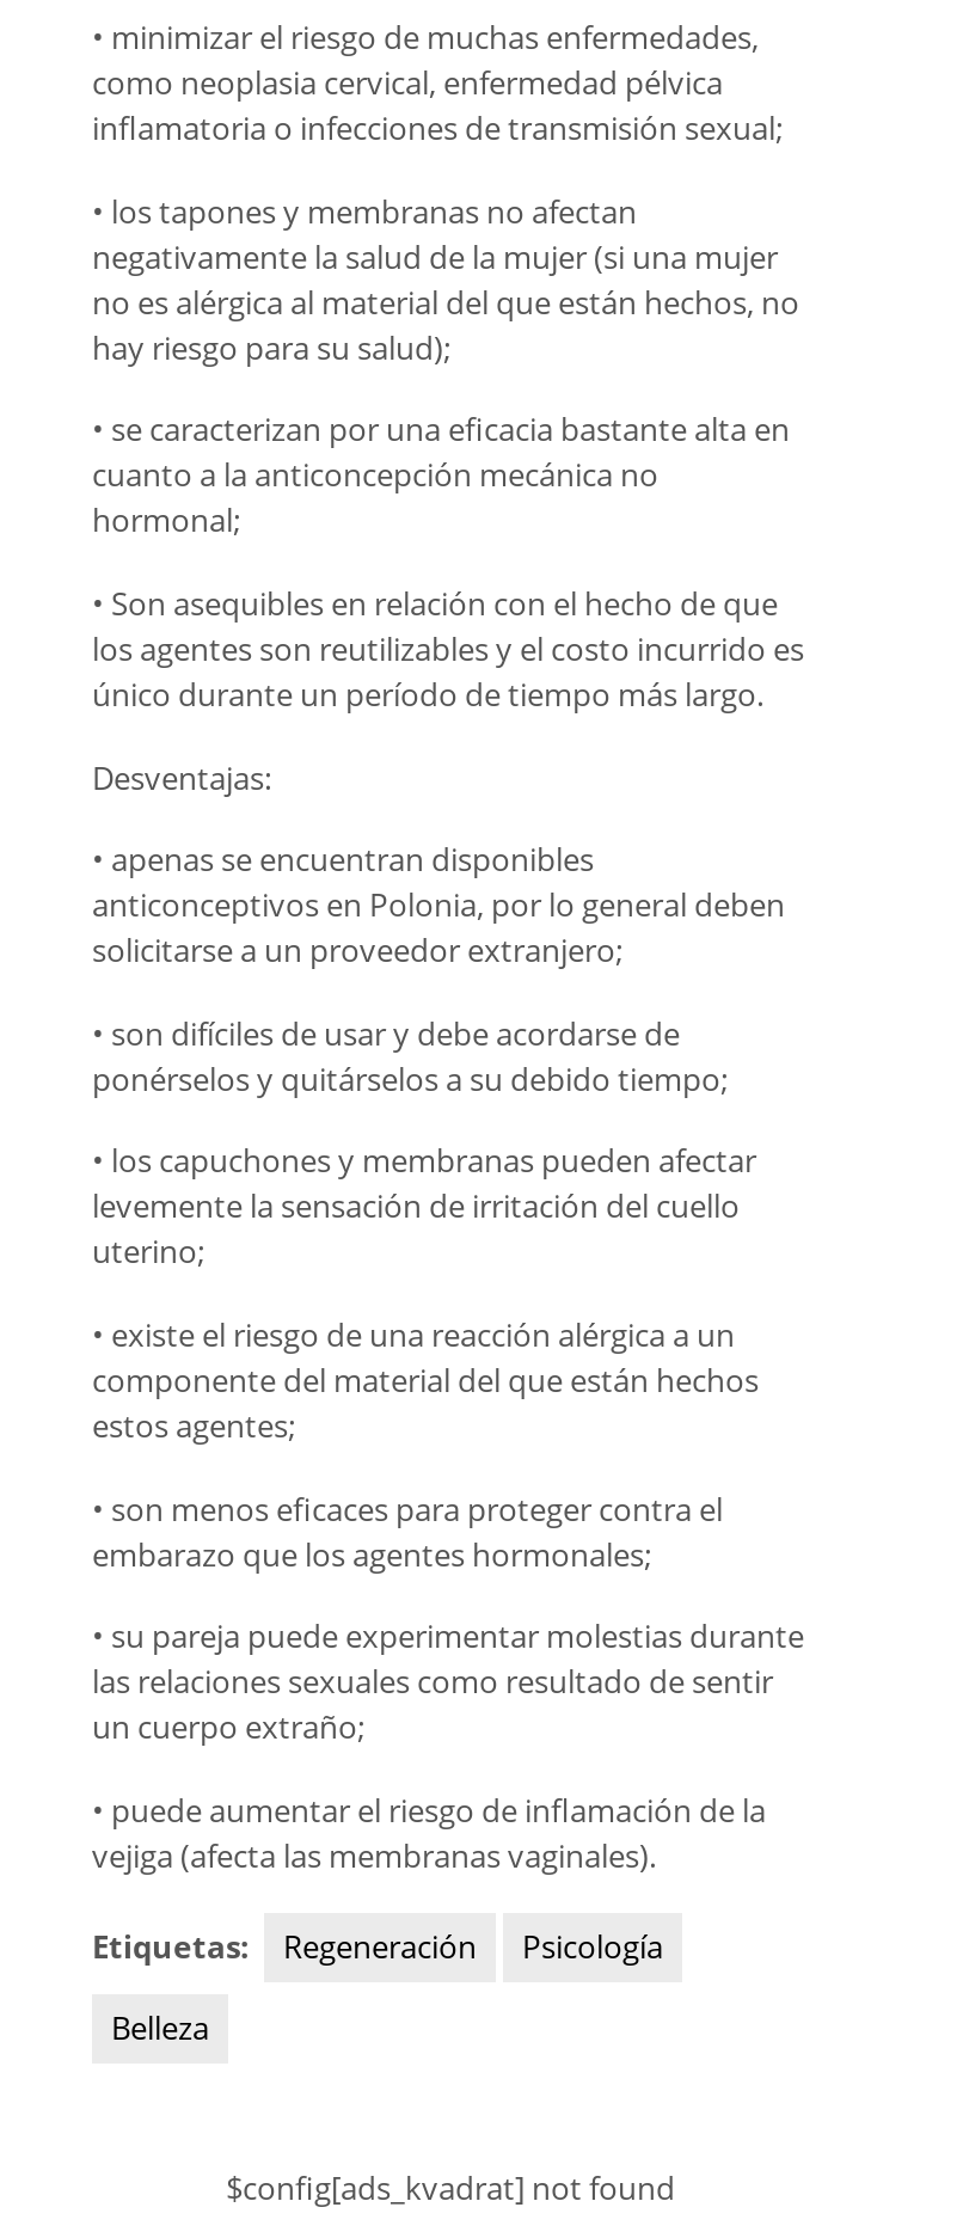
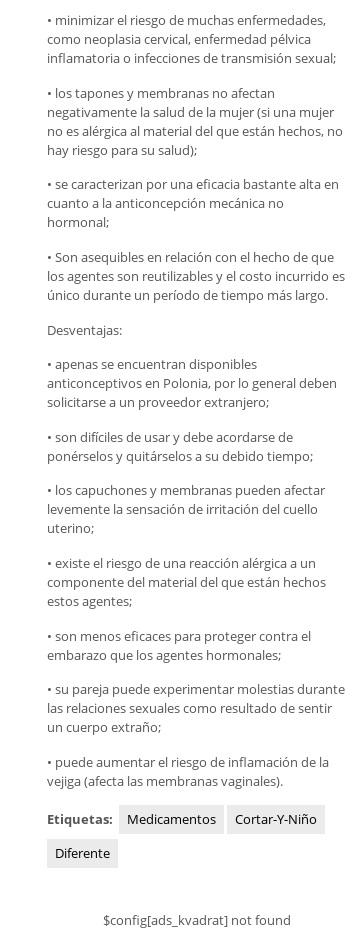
[283,1925,663,1968] Regeneración | Psicología -> [127,810,317,828] Medicamentos | Cortar-Y-Niño
[111,2006,209,2049] Belleza -> [55,844,110,862] Diferente

